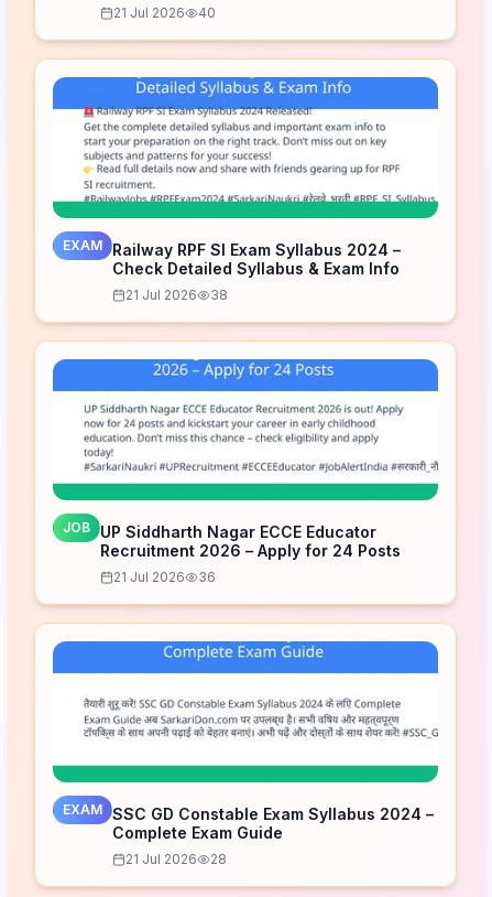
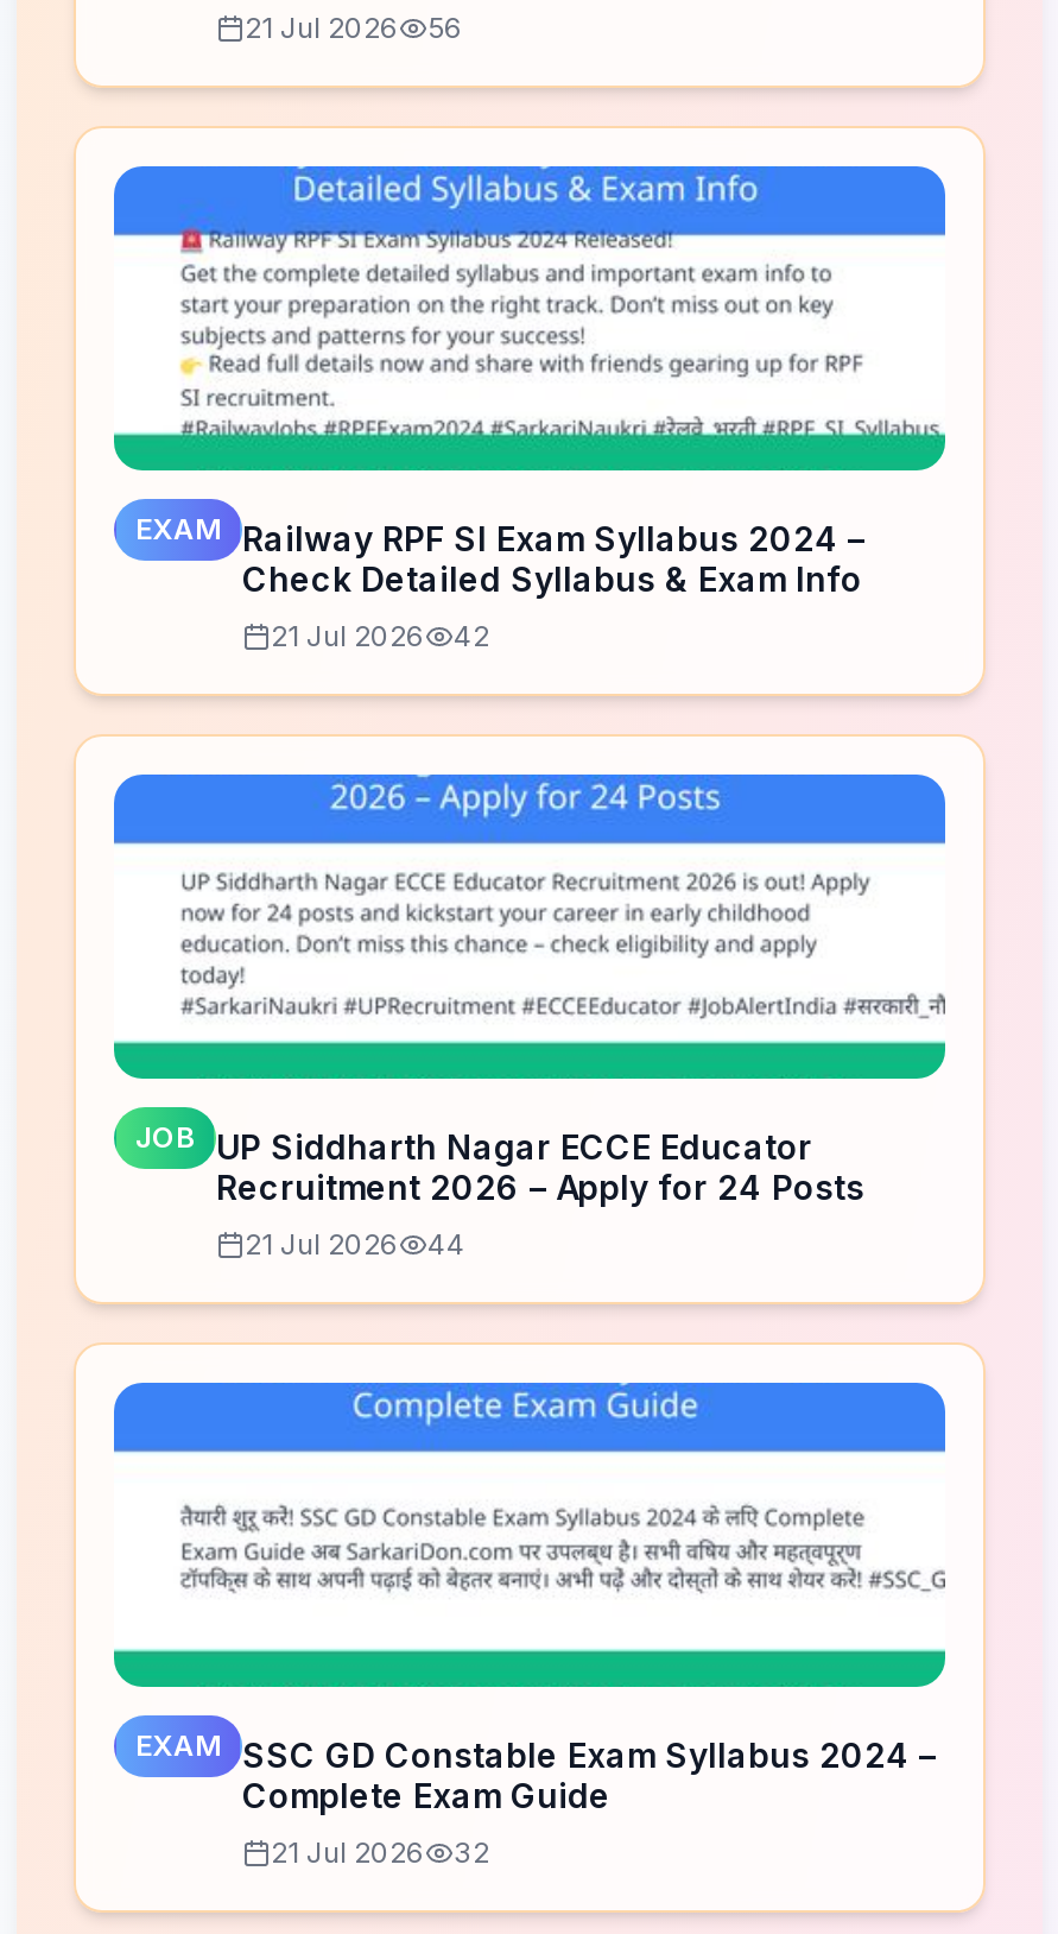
[113,4,216,21] 21 Jul 2026 40 -> [245,10,463,45] 21 Jul 2026 56
[125,287,228,303] 21 Jul 2026 38 -> [271,618,489,653] 21 Jul 2026 42
[113,569,216,585] 21 Jul 2026 36 -> [245,1226,465,1262] 21 Jul 2026 44
[125,851,227,867] 21 Jul 2026 28 -> [271,1834,489,1870] 21 Jul 2026 32

